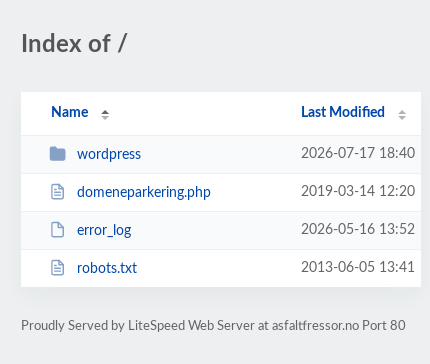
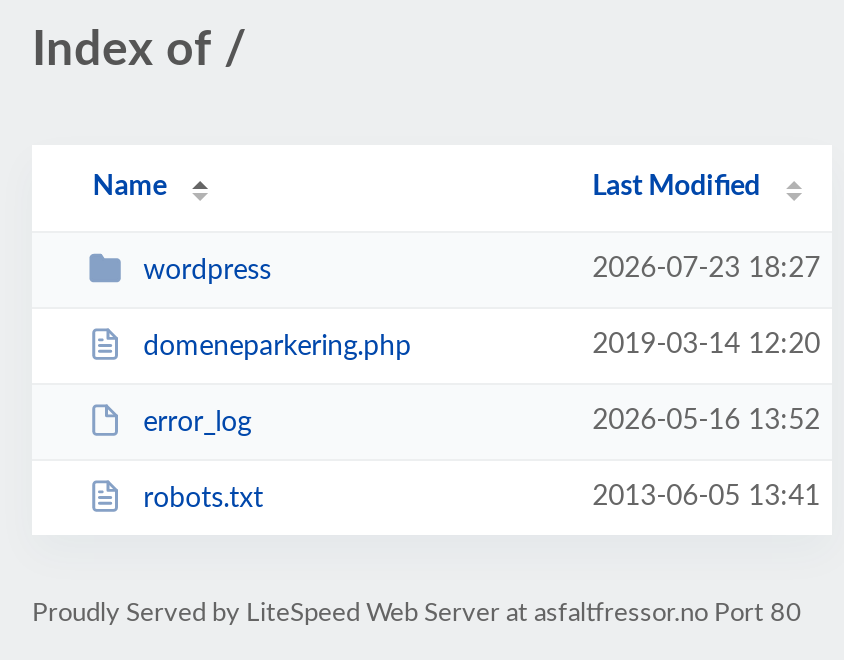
[301,147,415,161] 2026-07-17 18:40 -> [592,255,820,283] 2026-07-23 18:27

